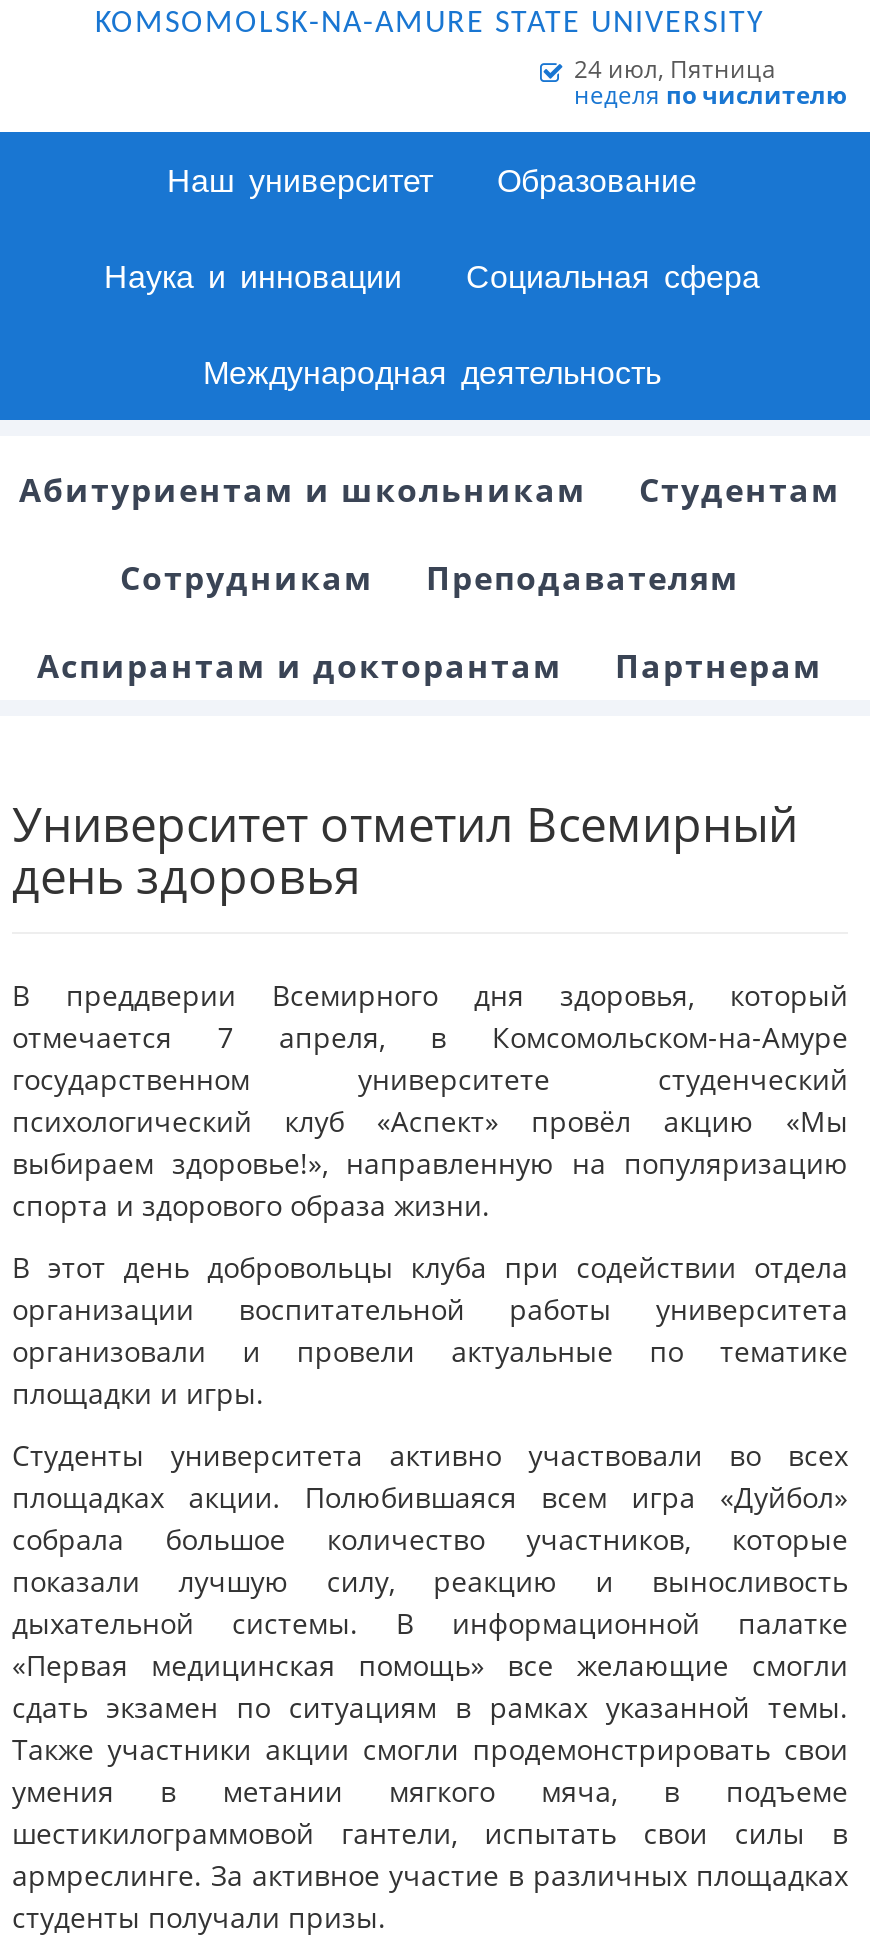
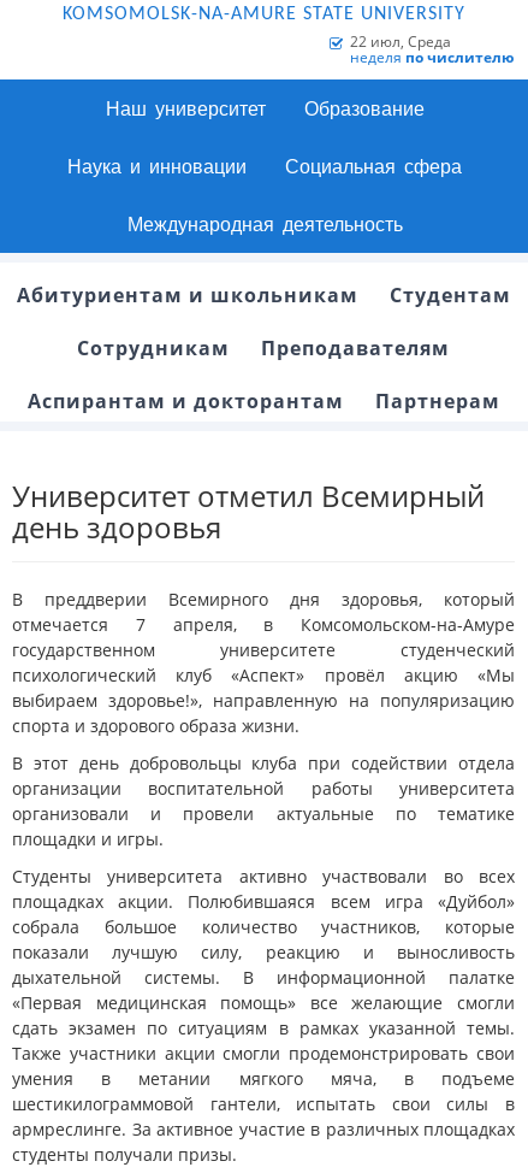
[574,52,776,86] 24 июл, Пятница -> [350,31,451,52] 22 июл, Среда

